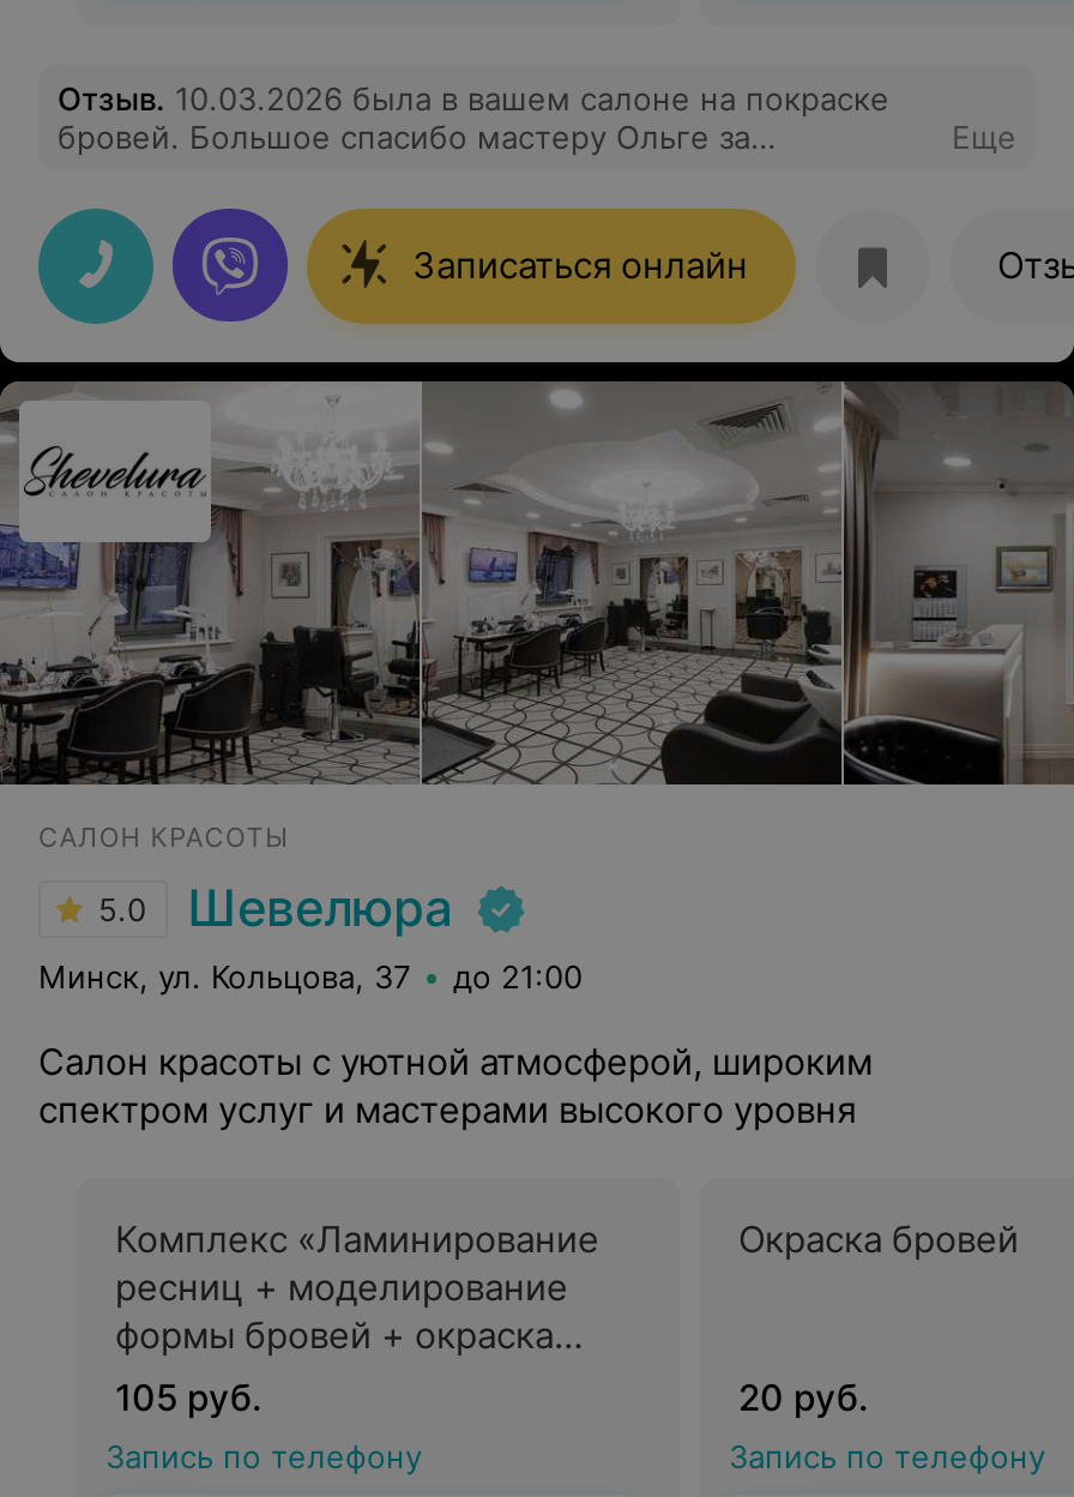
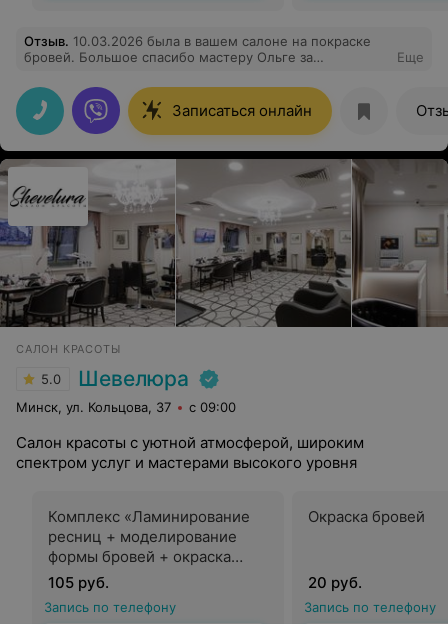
[38,957,583,996] Минск, ул. Кольцова, 37 до 21:00 -> [16,399,236,415] Минск, ул. Кольцова, 37 с 09:00

